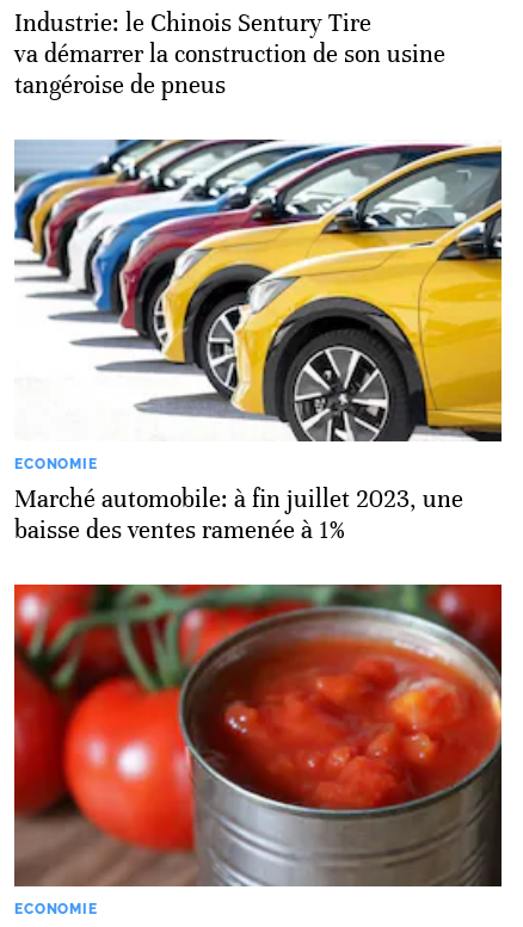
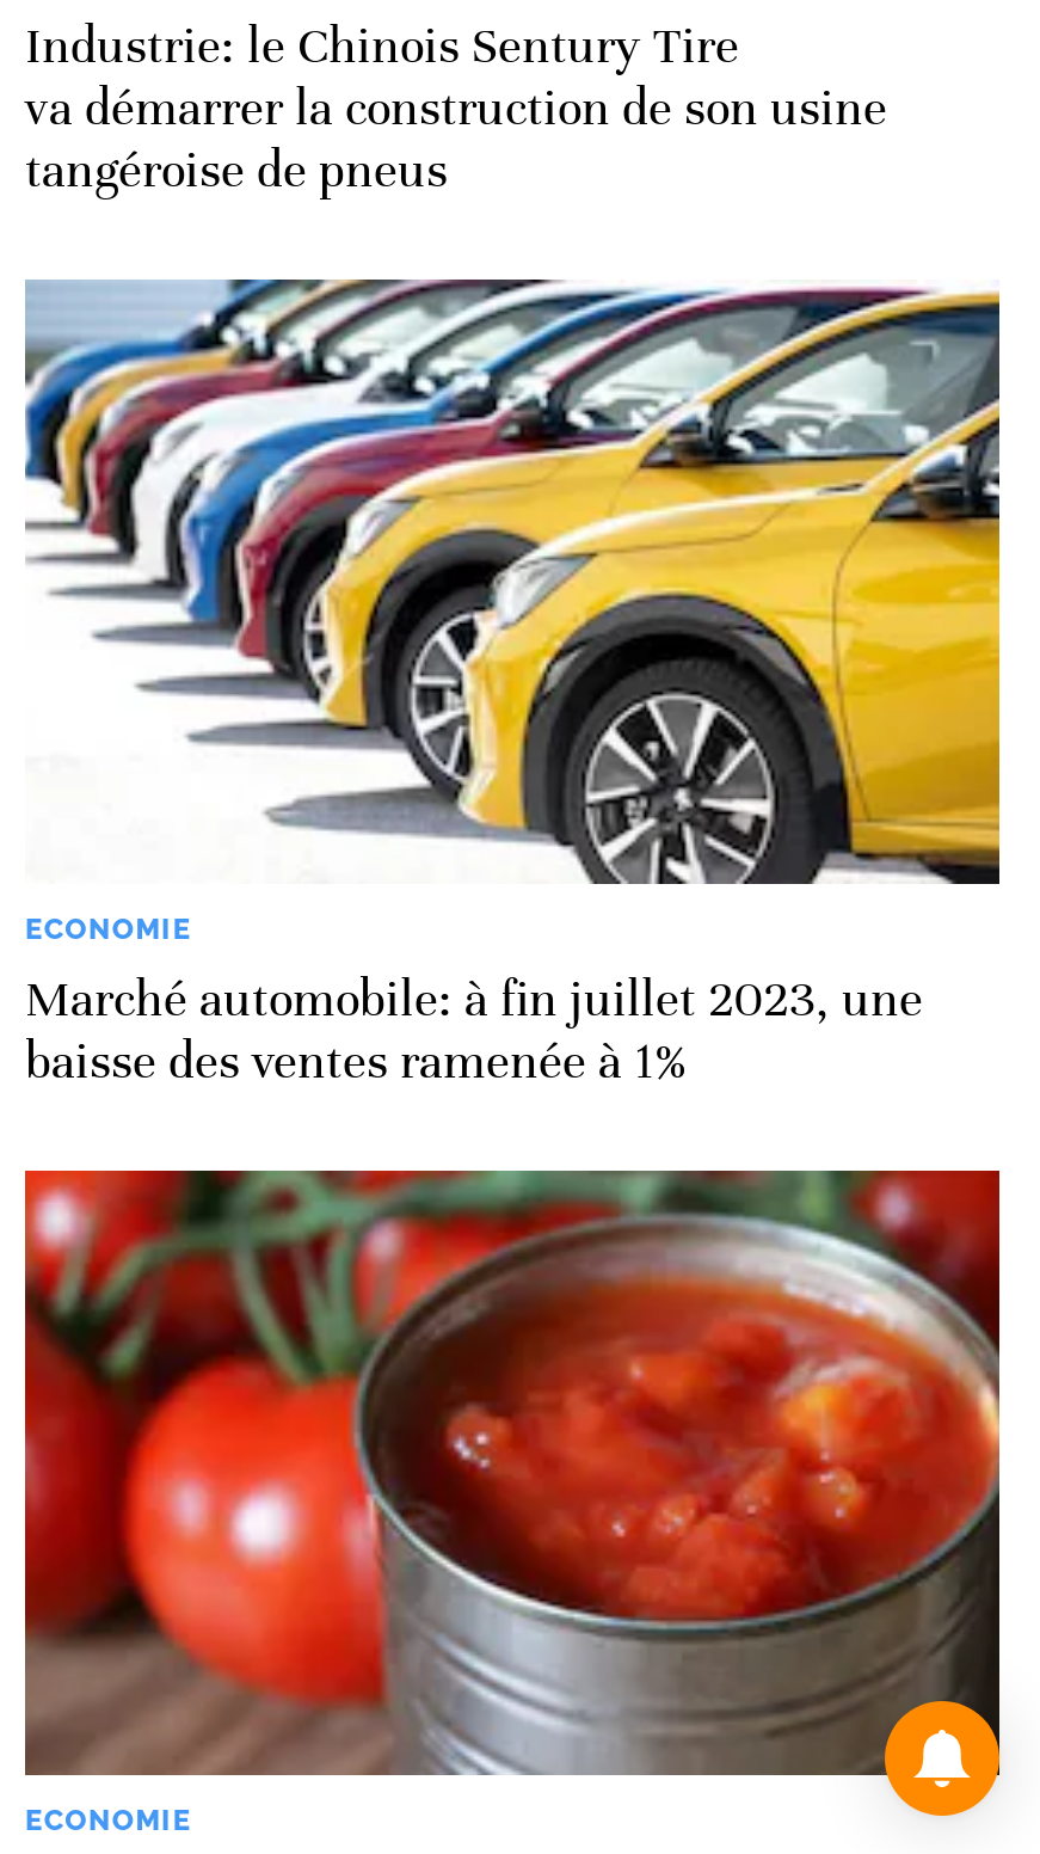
[444,849,503,908] [image] -> [882,1699,1002,1821] [image]

